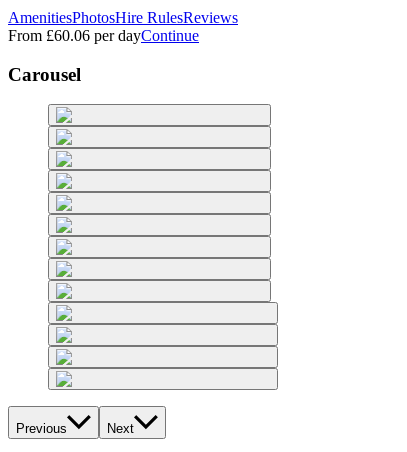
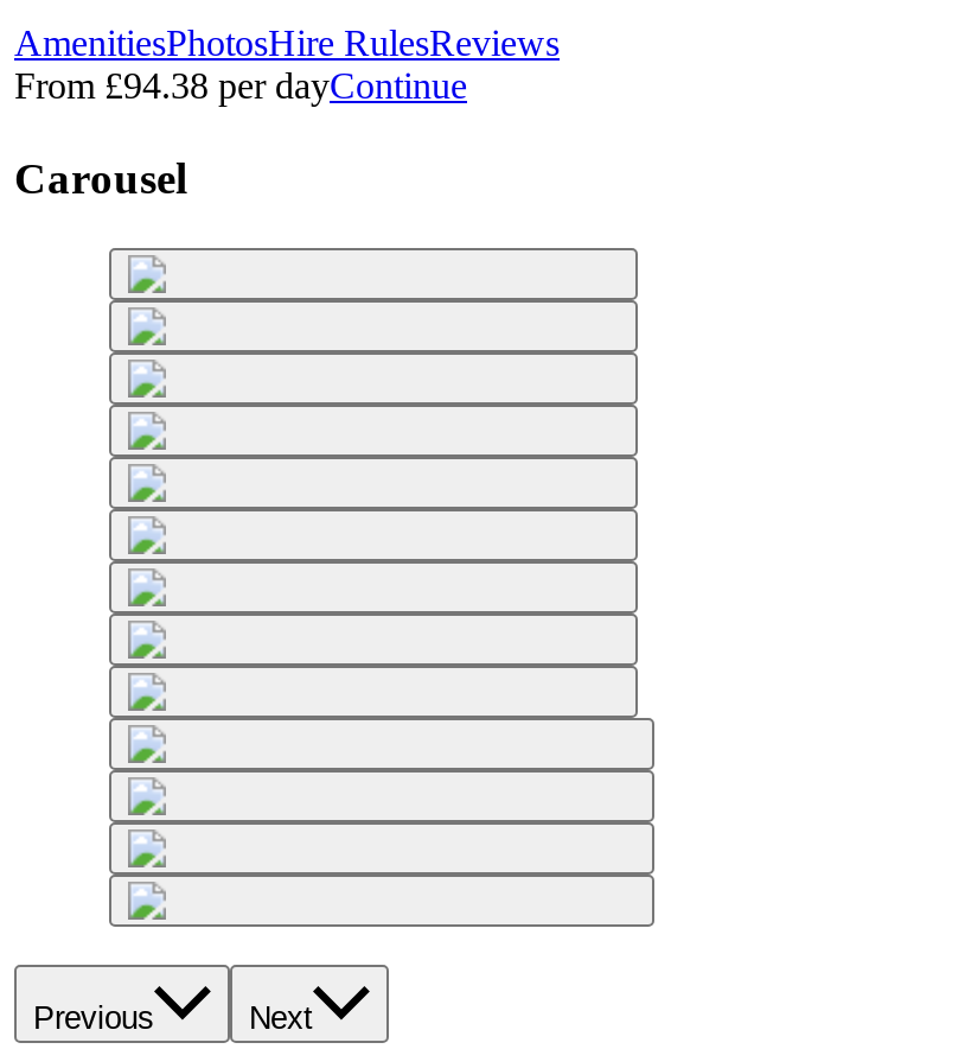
[8,27,199,44] From £60.06 per dayContinue -> [14,65,467,106] From £94.38 per dayContinue

